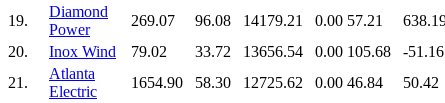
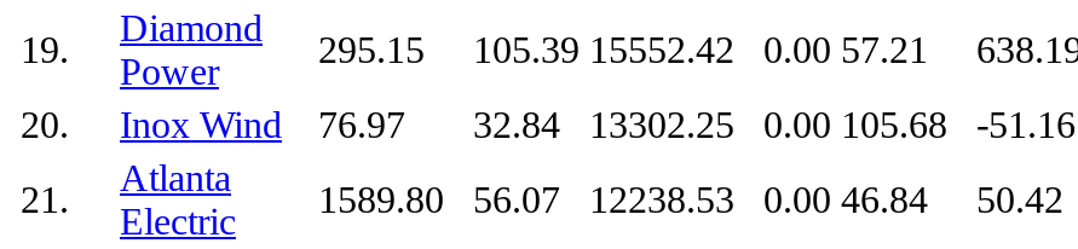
[131,12,303,29] 269.07 | 96.08 | 14179.21 -> [318,29,734,70] 295.15 | 105.39 15552.42
[131,43,167,60] 79.02 -> [318,104,405,145] 76.97
[195,43,231,60] 33.72 -> [473,104,560,145] 32.84
[243,43,303,60] 13656.54 -> [589,104,734,145] 13302.25
[131,74,183,91] 1654.90 -> [318,179,444,220] 1589.80
[195,74,231,91] 58.30 -> [473,179,560,220] 56.07
[243,74,303,91] 12725.62 -> [589,179,734,220] 12238.53

